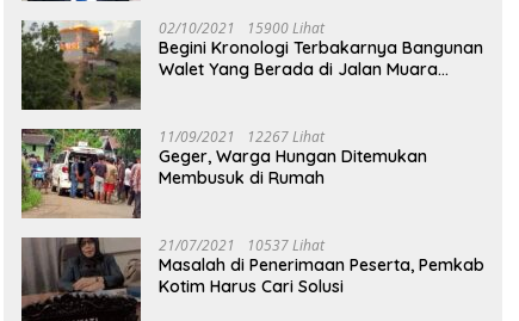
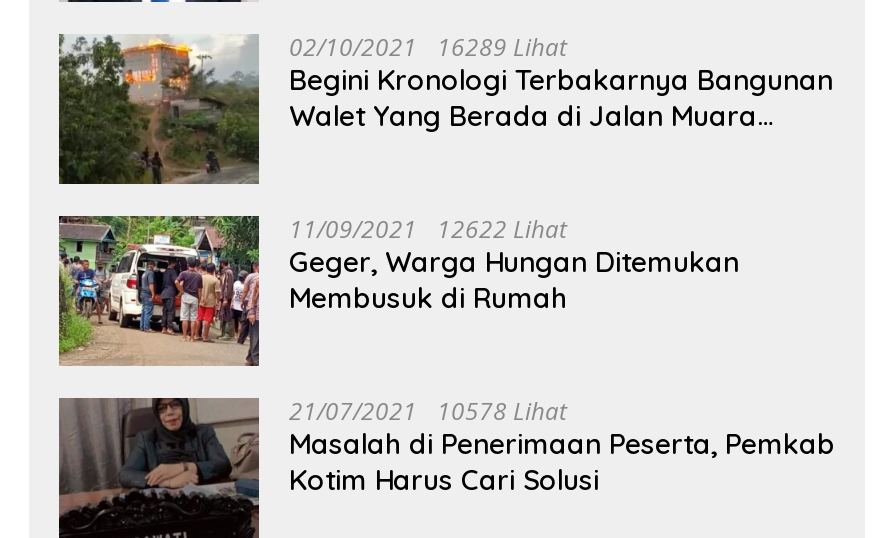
[159,18,325,38] 02/10/2021 15900 Lihat -> [289,29,567,63] 02/10/2021 16289 Lihat
[159,126,325,146] 11/09/2021 12267 Lihat -> [289,211,567,245] 11/09/2021 12622 Lihat
[159,235,325,255] 21/07/2021 10537 Lihat -> [289,393,567,427] 21/07/2021 10578 Lihat

